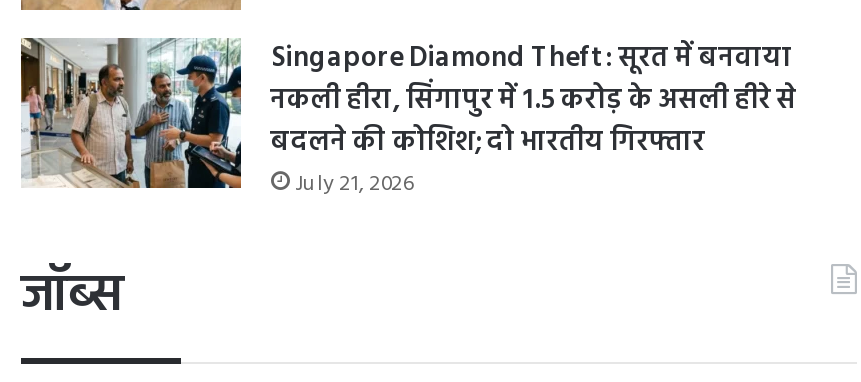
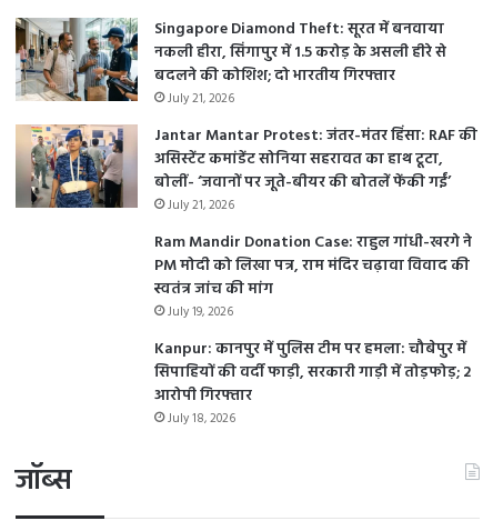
none -> [16,123,477,428] [image] | Jantar Mantar Protest: जंतर-मंतर हिंसा: RAF की | असिस्टेंट कमांडेंट सोनिया सहरावत का हाथ टूटा, | बोलीं- ‘जवानों पर जूते-बीयर की बोतलें फेंकी गईं’ | July 21, 2026 | Ram Mandir Donation Case: राहुल गांधी-खरगे ने | PM मोदी को लिखा पत्र, राम मंदिर चढ़ावा विवाद की | स्वतंत्र जांच की मांग | July 19, 2026 | Kanpur: कानपुर में पुलिस टीम पर हमला: चौबेपुर में | सिपाहियों की वर्दी फाड़ी, सरकारी गाड़ी में तोड़फोड़; 2 | आरोपी गिरफ्तार | July 18, 2026

